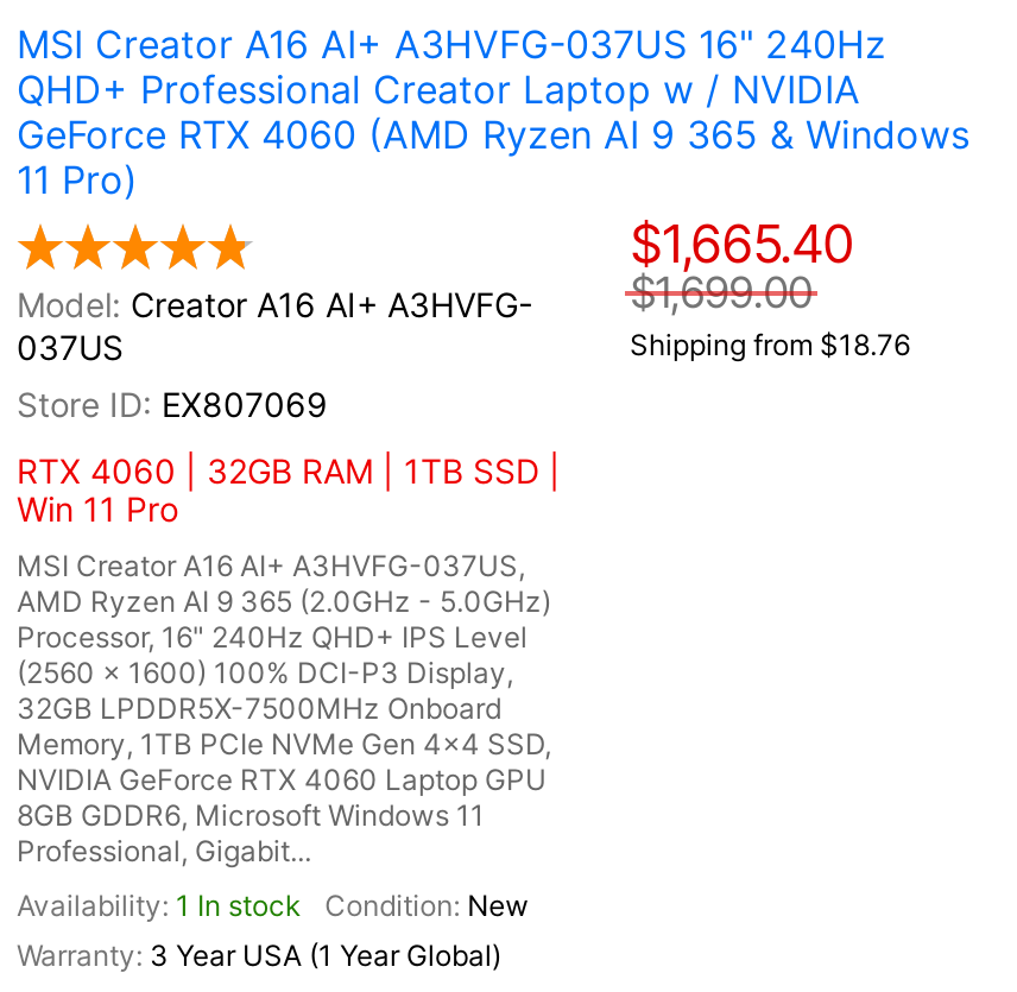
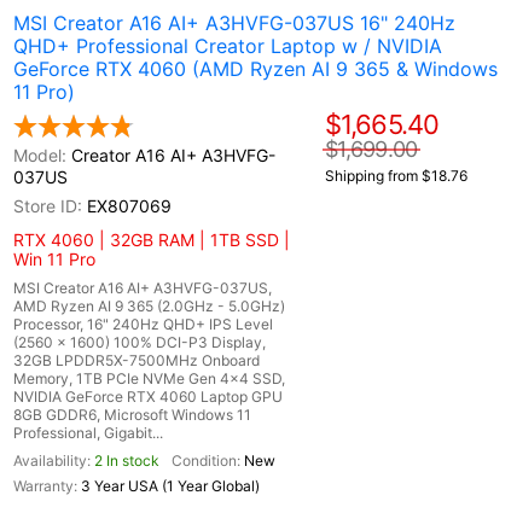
[176,887,302,923] 1 In stock -> [94,451,159,470] 2 In stock

